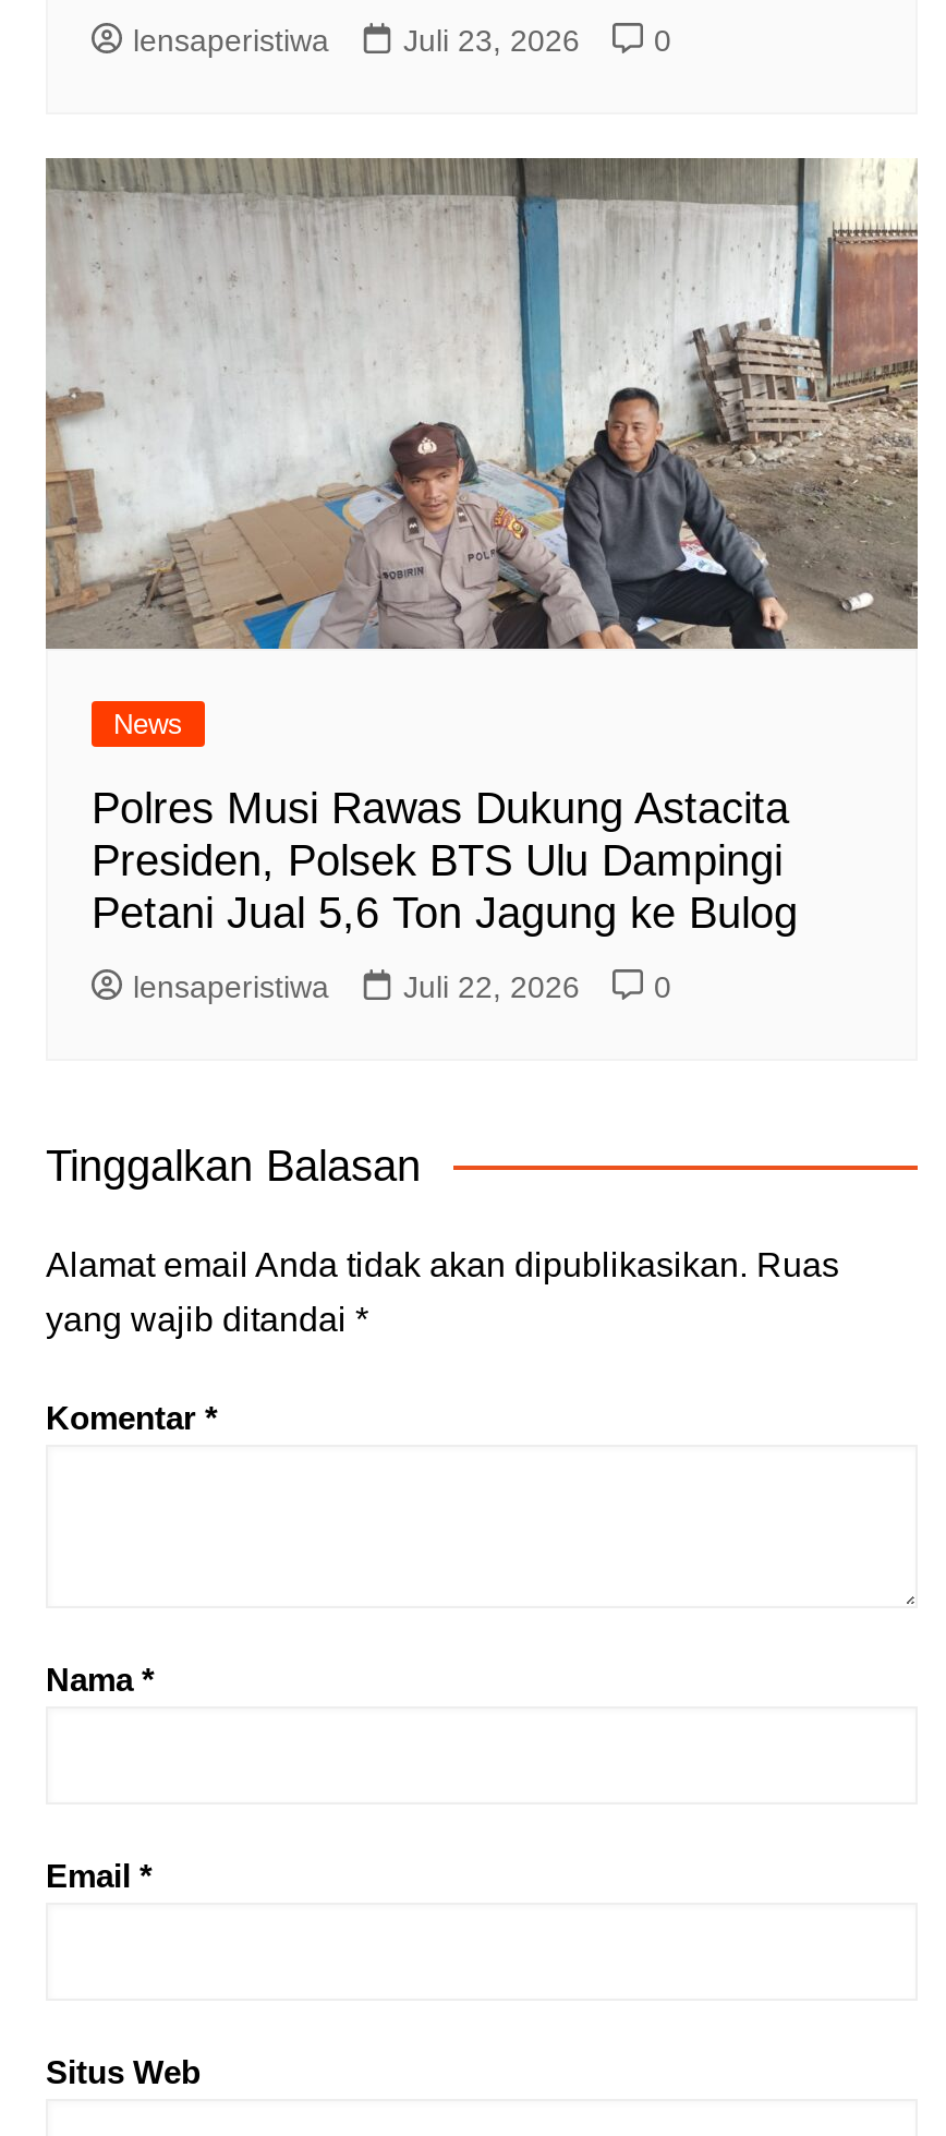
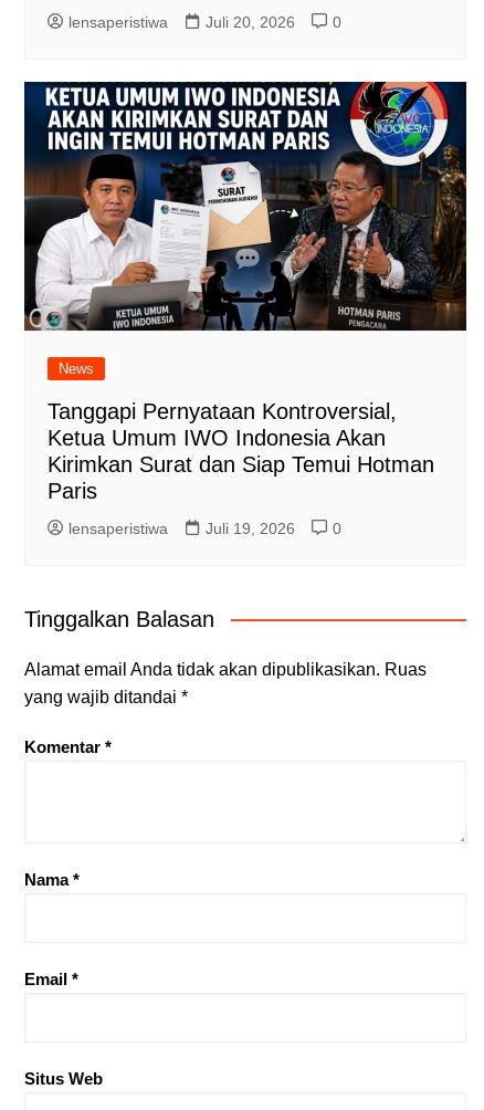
[403,23,580,58] Juli 23, 2026 -> [206,13,295,31] Juli 20, 2026
[44,156,920,651] [image] -> [23,81,467,332] [image]
[92,784,798,936] Polres Musi Rawas Dukung Astacita | Presiden, Polsek BTS Ulu Dampingi | Petani Jual 5,6 Ton Jagung ke Bulog -> [48,399,434,503] Tanggapi Pernyataan Kontroversial, | Ketua Umum IWO Indonesia Akan | Kirimkan Surat dan Siap Temui Hotman | Paris
[403,969,580,1004] Juli 22, 2026 -> [206,520,295,537] Juli 19, 2026

